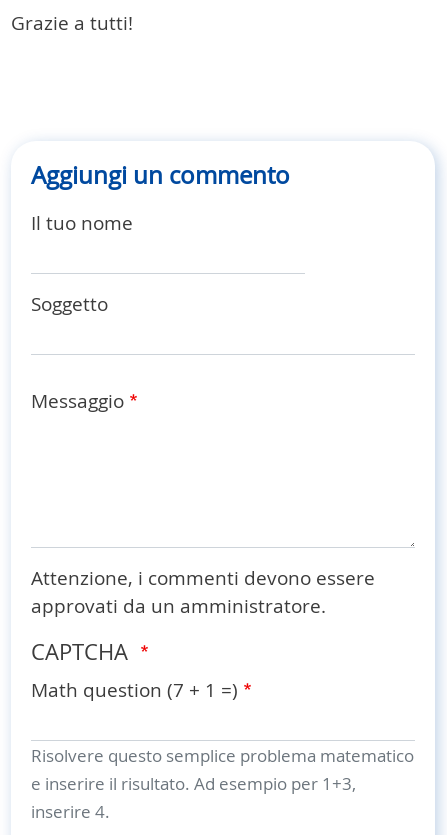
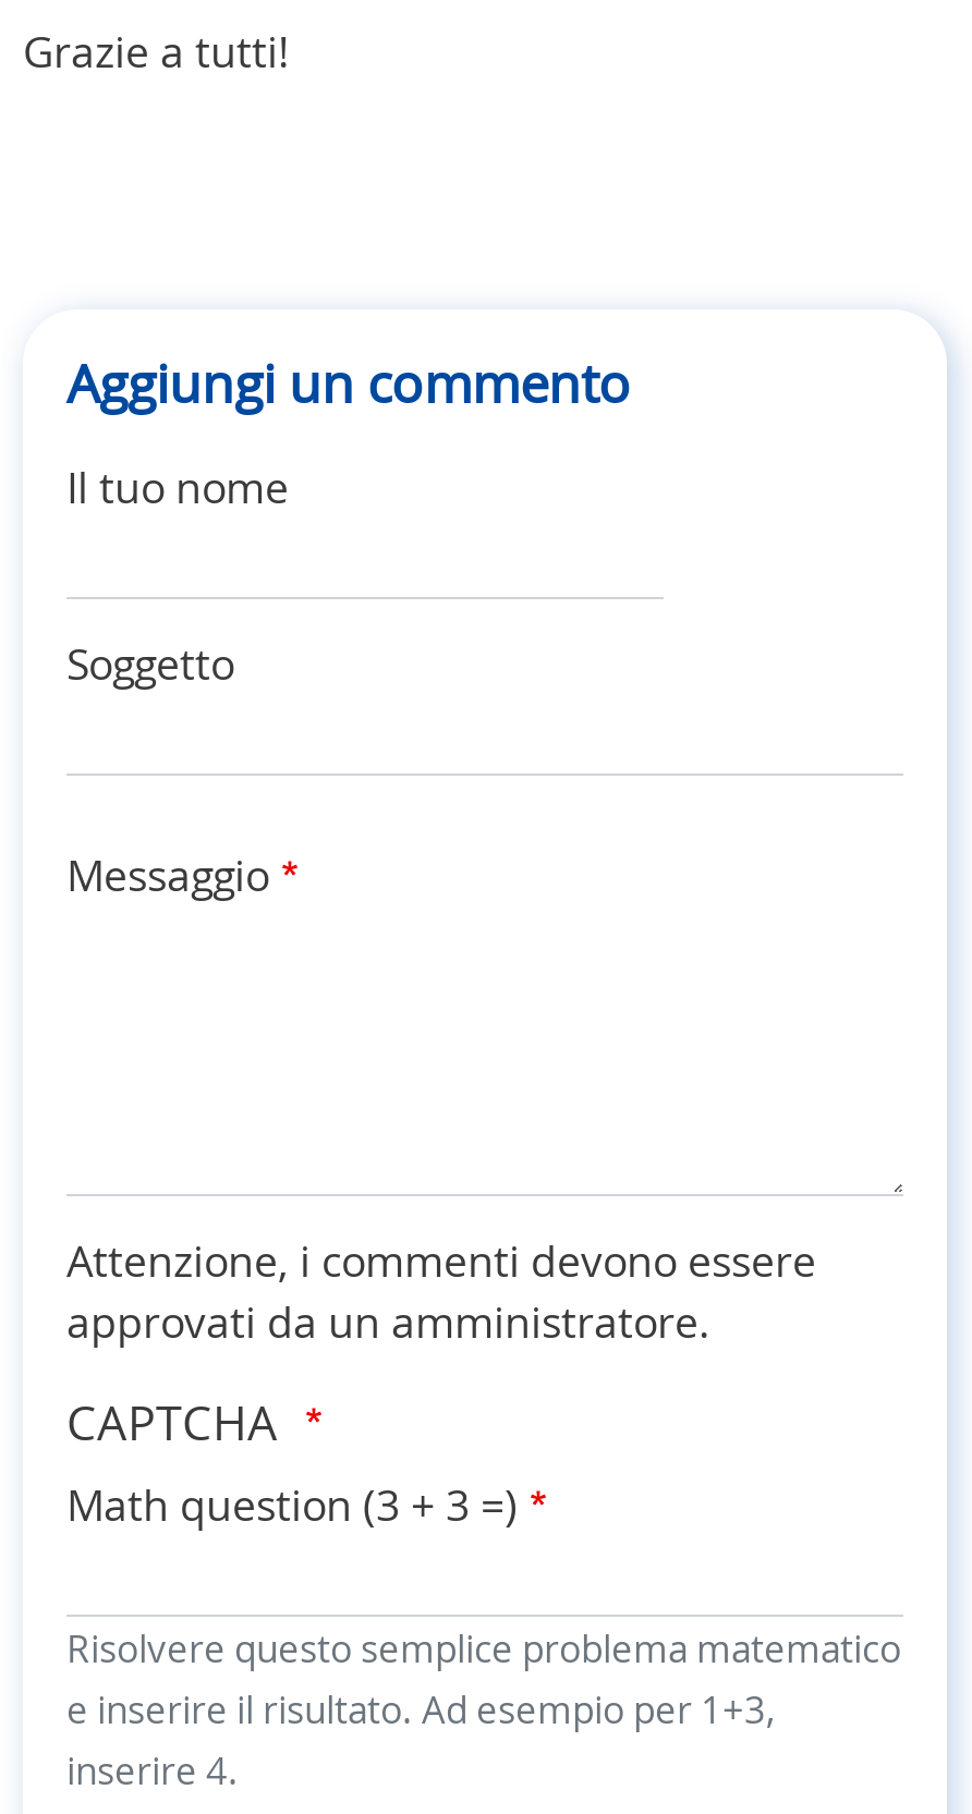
[31,677,238,703] Math question (7 + 1 =) -> [66,1477,518,1534] Math question (3 + 3 =)

